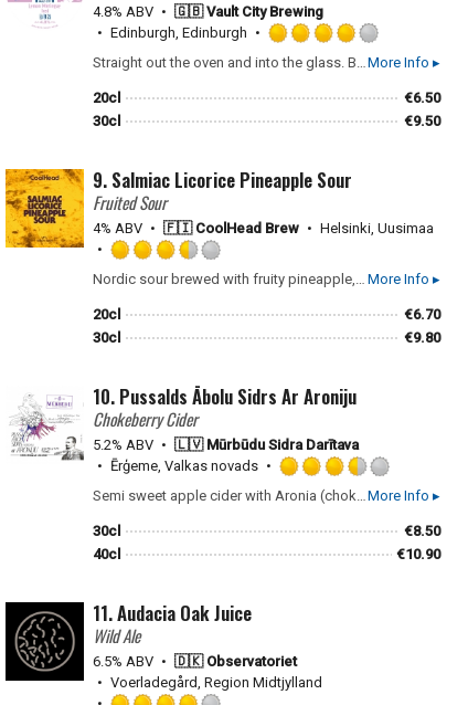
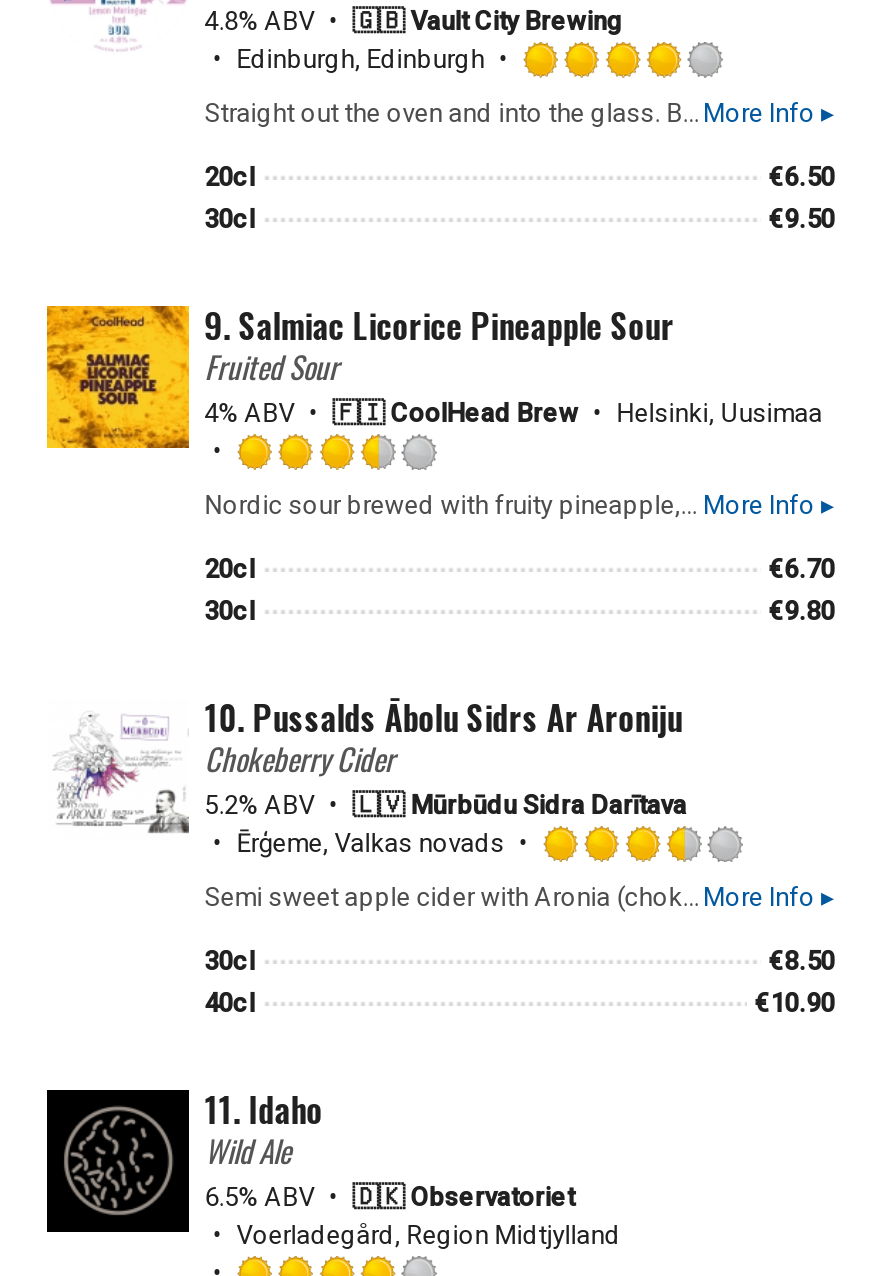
[92,599,251,627] 11. Audacia Oak Juice -> [205,1085,323,1135] 11. Idaho

